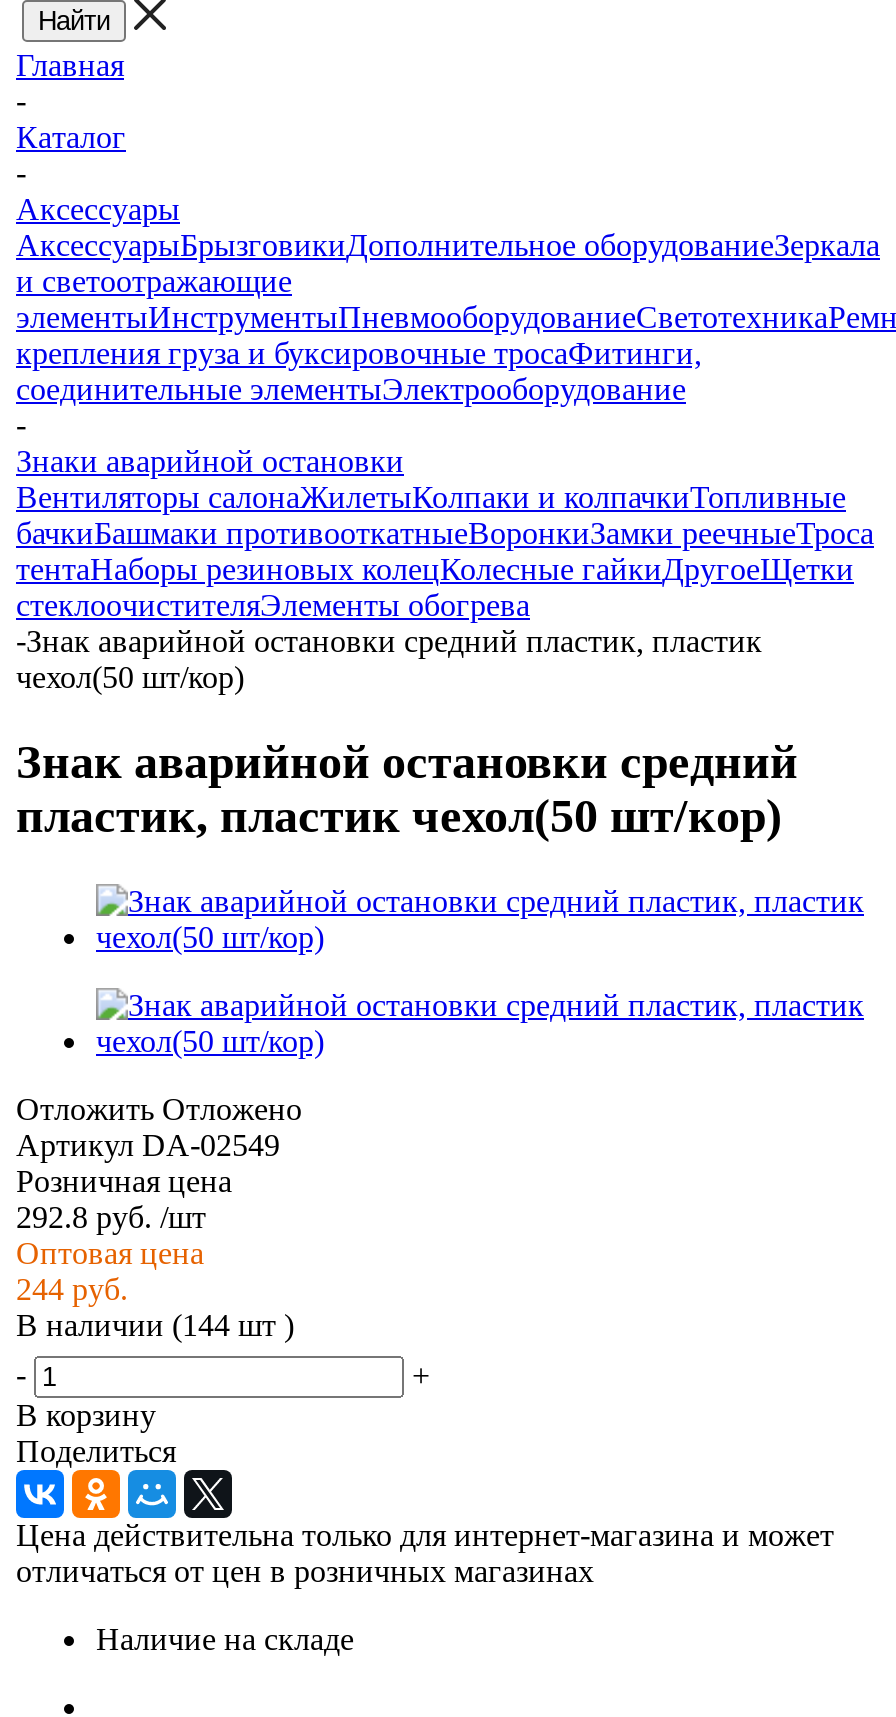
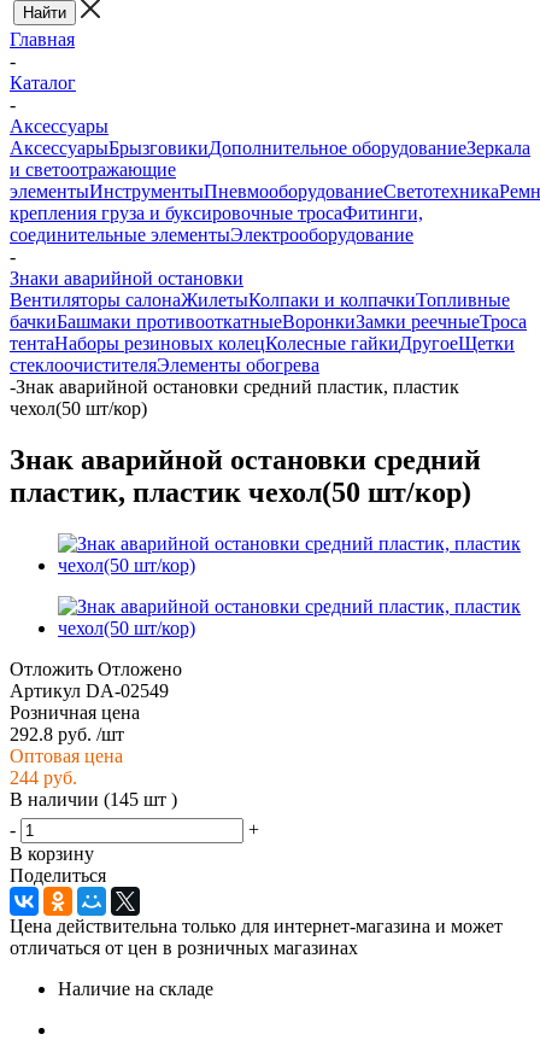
[16,1308,294,1342] В наличии (144 шт ) -> [10,789,177,809] В наличии (145 шт )

